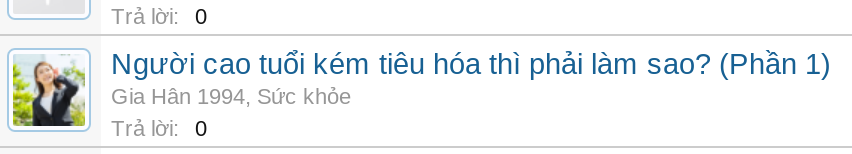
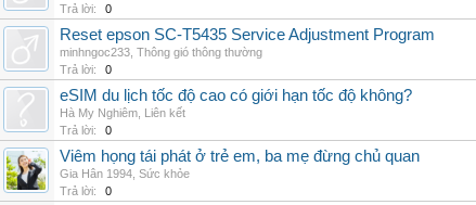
[111,48,831,80] Người cao tuổi kém tiêu hóa thì phải làm sao? (Phần 1) -> [60,26,435,165] Reset epson SC-T5435 Service Adjustment Program | minhngoc233, Thông gió thông thường | Trả lời: | 0 | eSIM du lịch tốc độ cao có giới hạn tốc độ không? | Hà My Nghiêm, Liên kết | Trả lời: | 0 | Viêm họng tái phát ở trẻ em, ba mẹ đừng chủ quan

